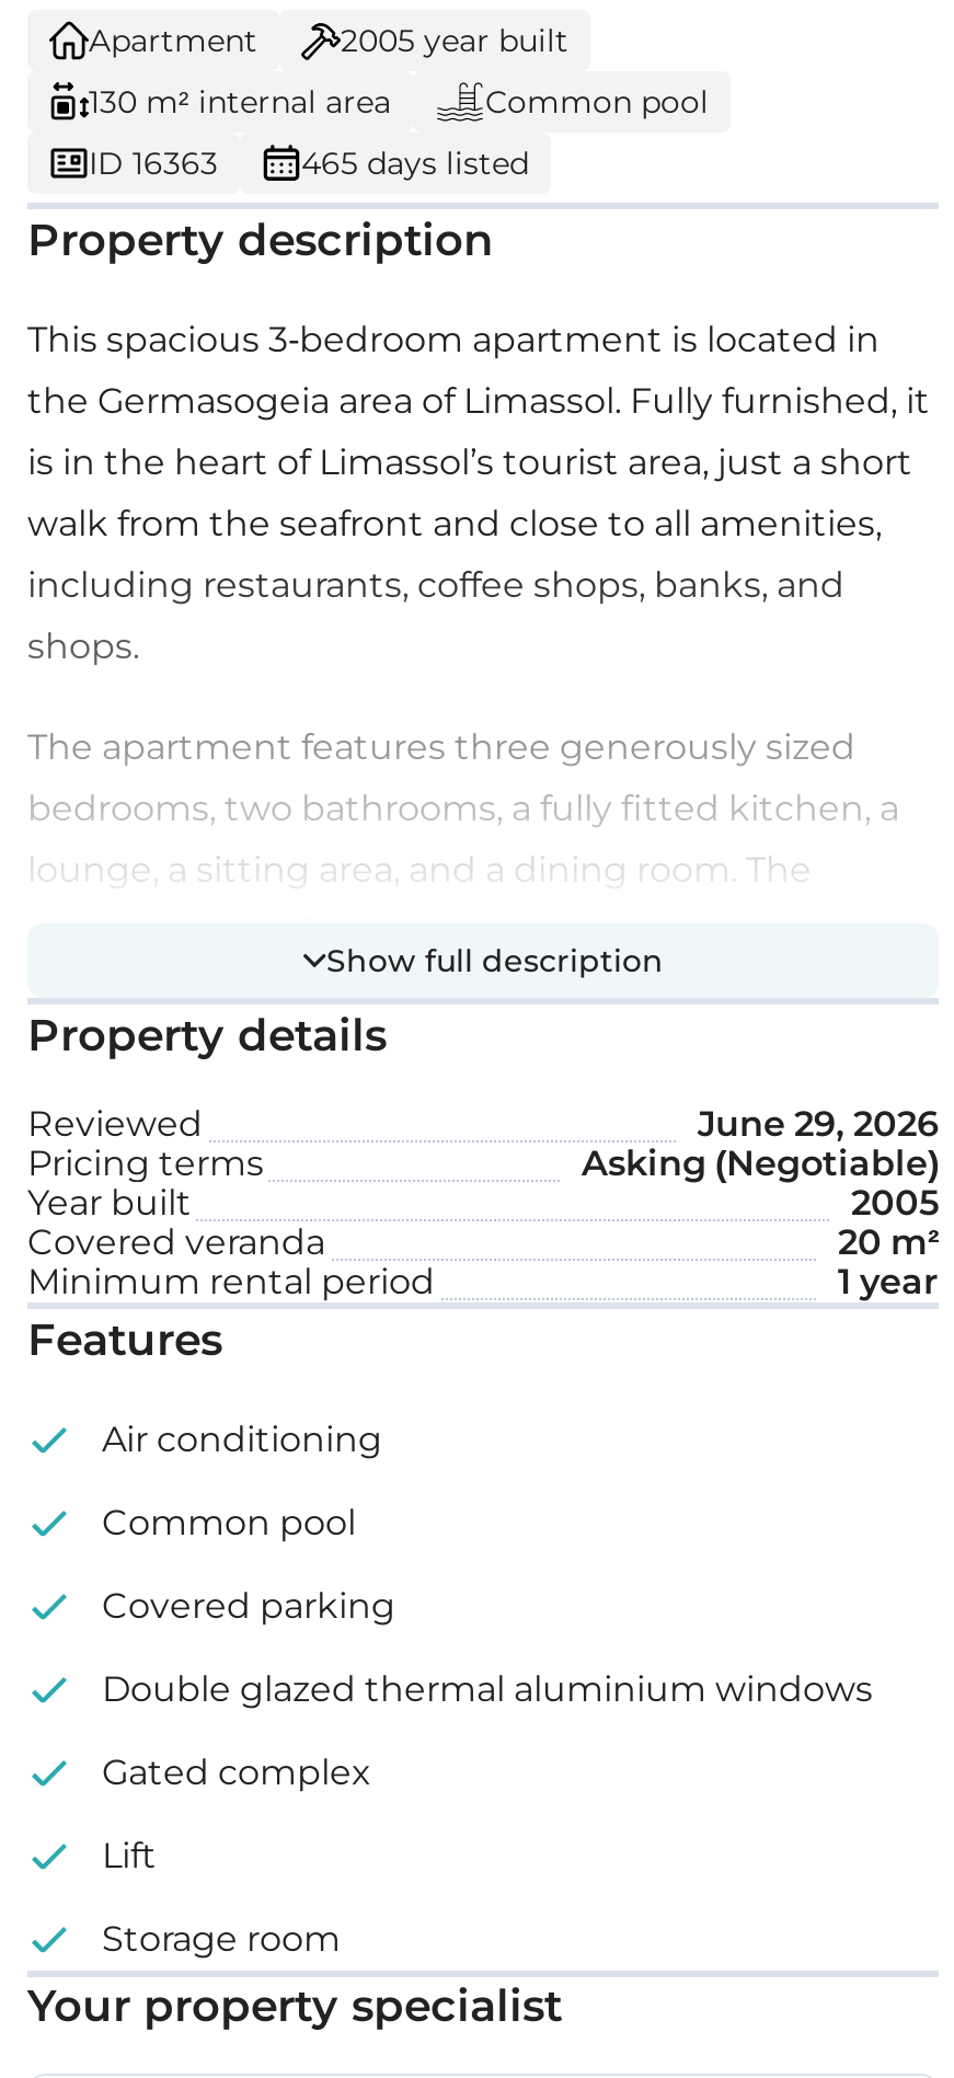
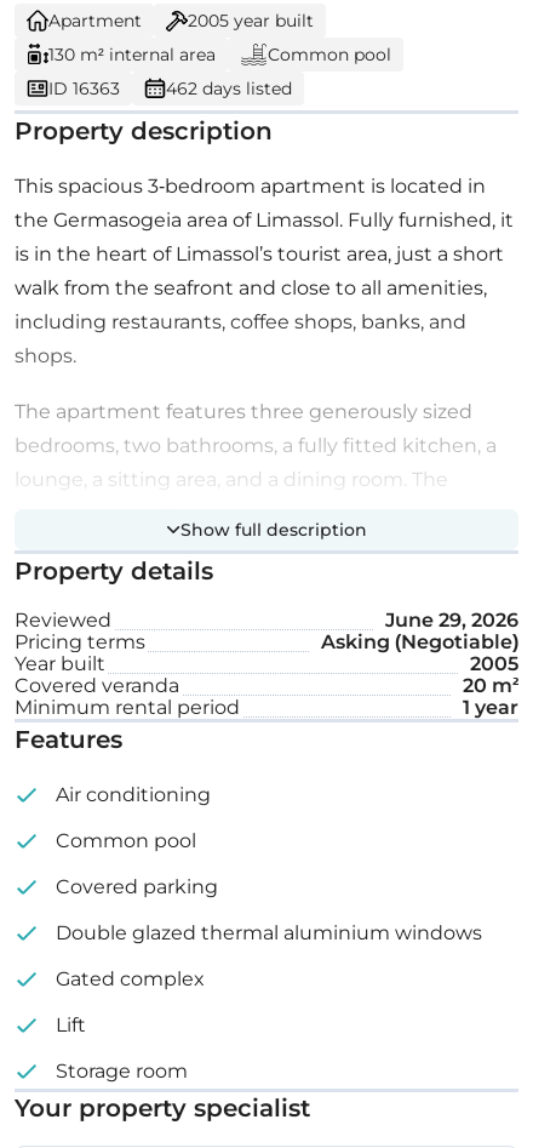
[301,144,529,183] 465 days listed -> [166,78,292,100] 462 days listed

